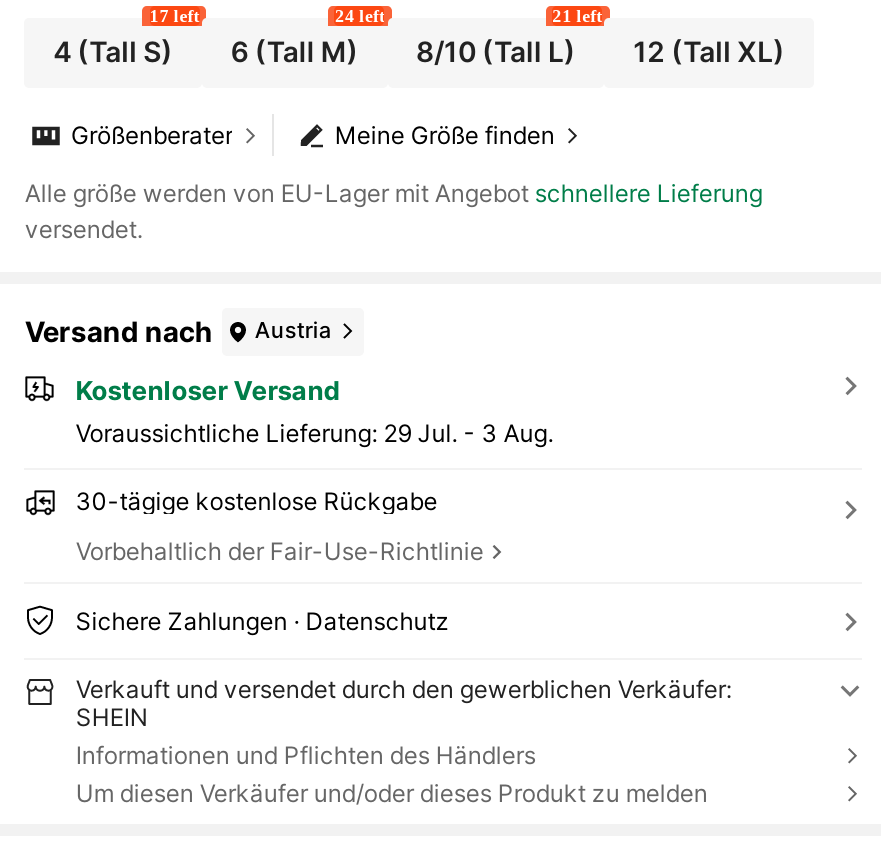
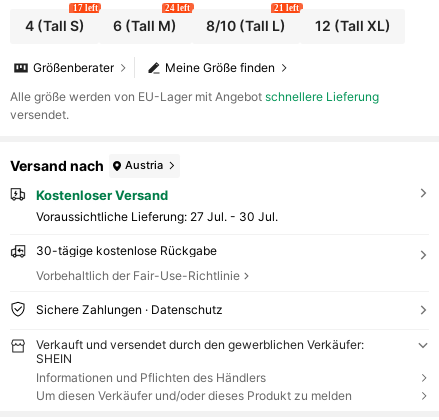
[75,419,553,449] Voraussichtliche Lieferung: 29 Jul. - 3 Aug. -> [36,209,278,224] Voraussichtliche Lieferung: 27 Jul. - 30 Jul.

